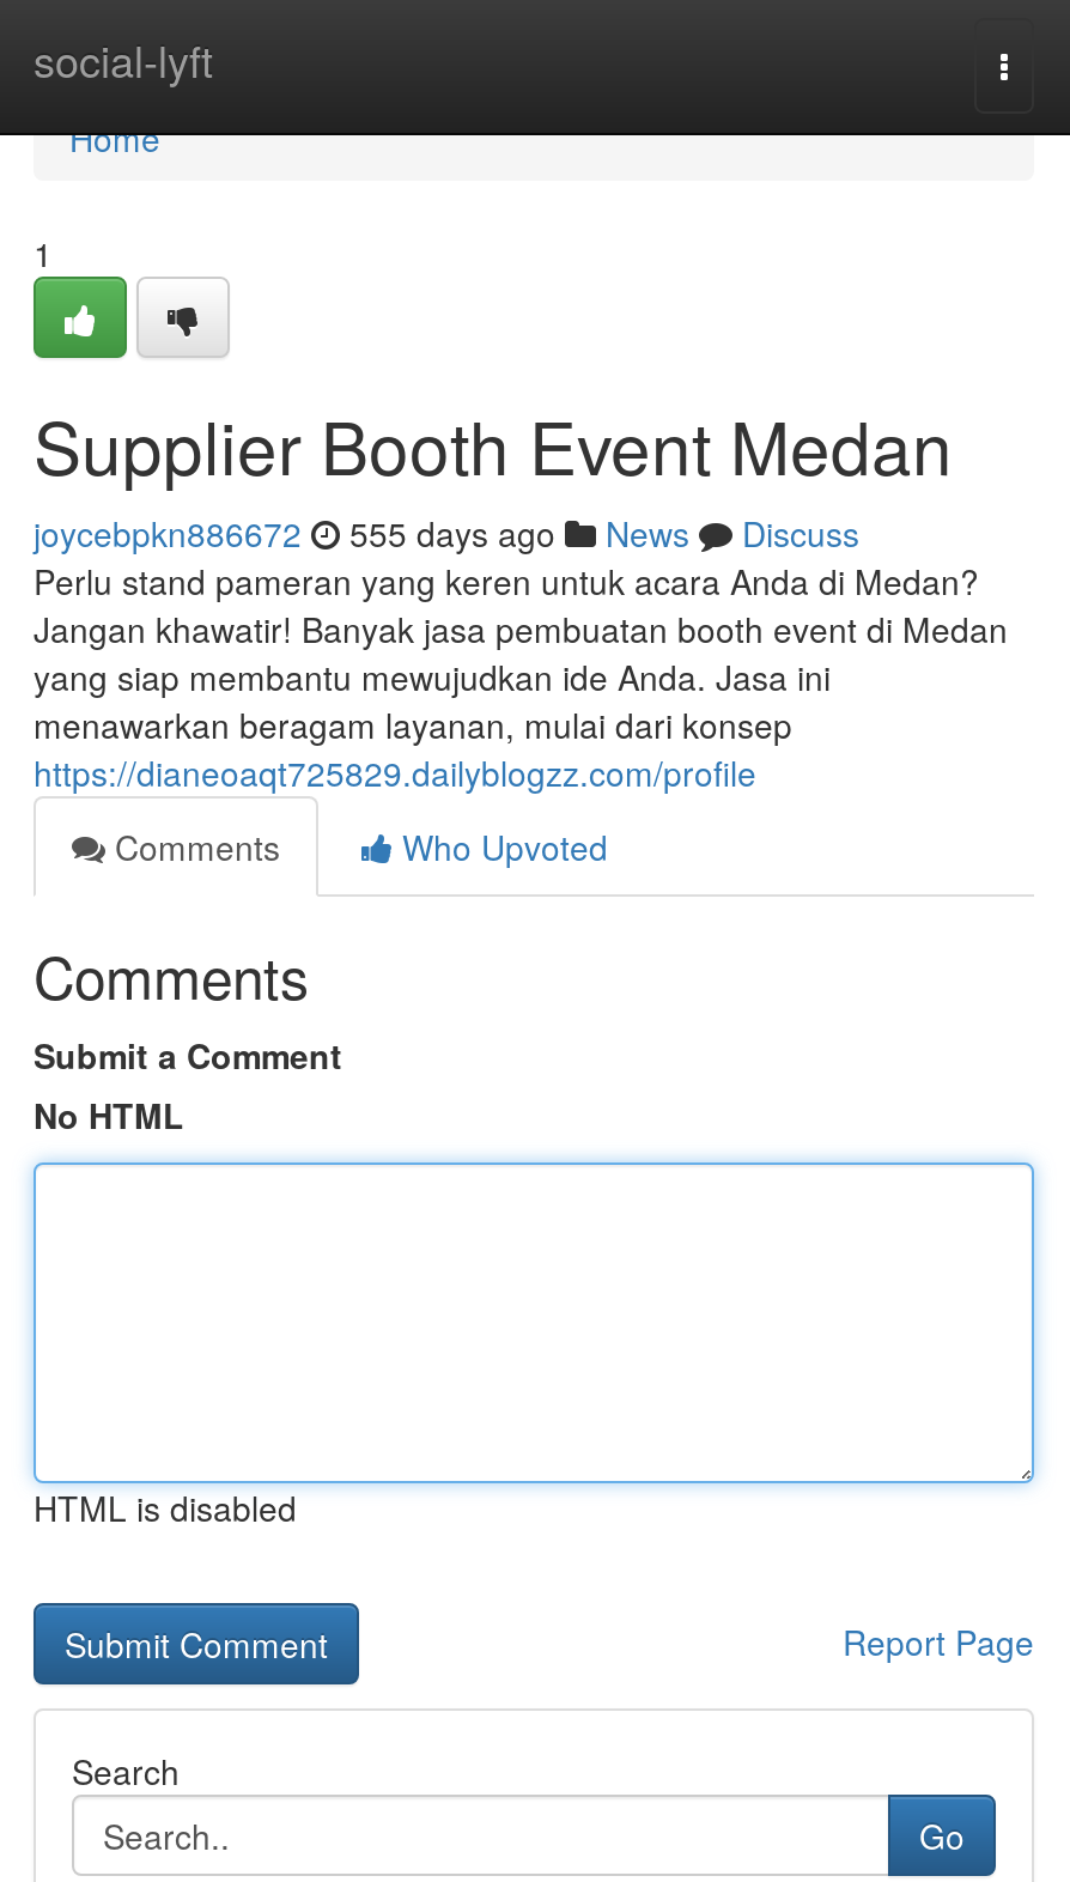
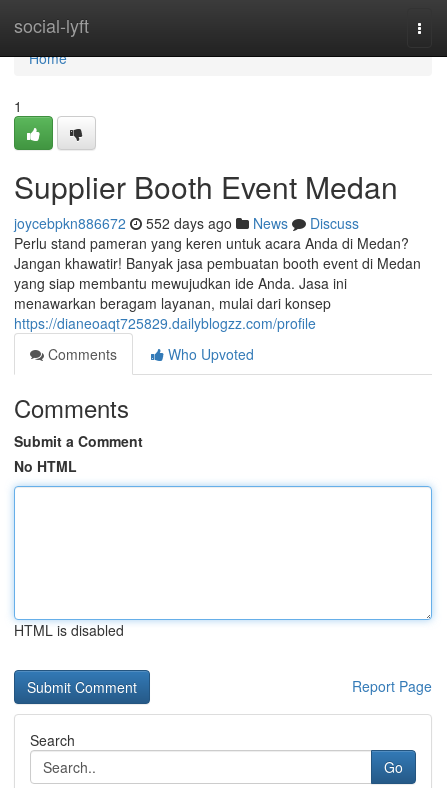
[34,509,859,557] joycebpkn886672 555 days ago News Discuss -> [14,213,359,233] joycebpkn886672 552 days ago News Discuss

